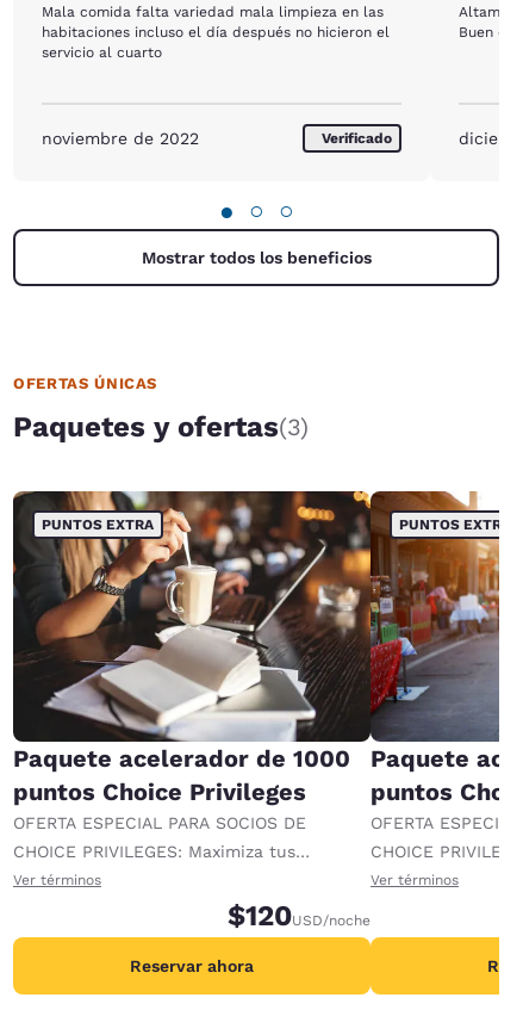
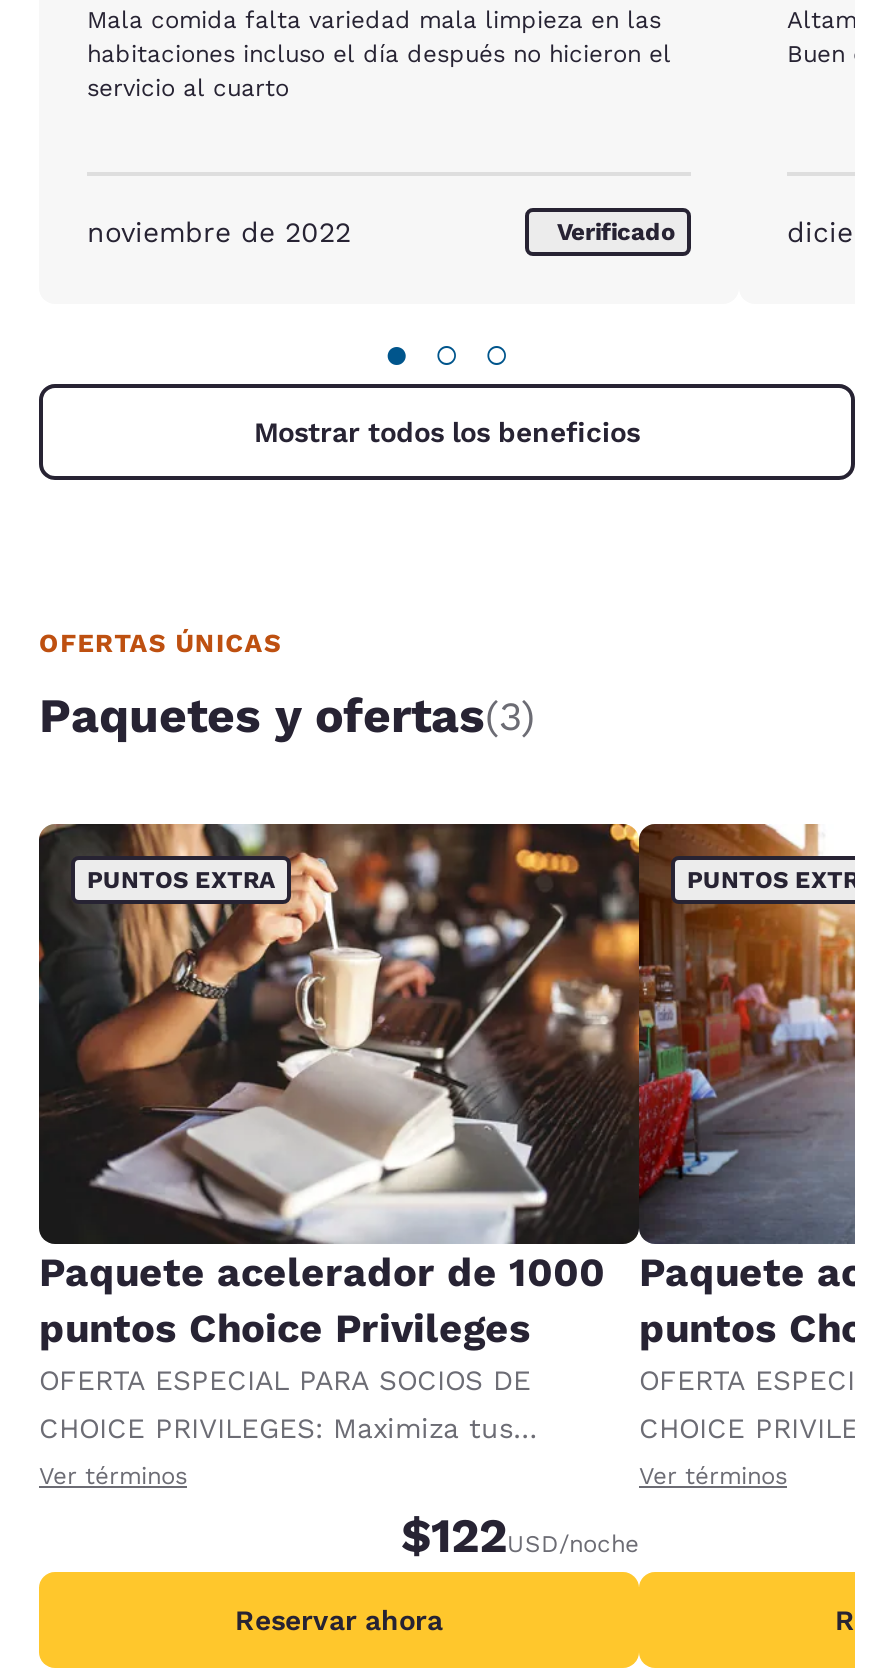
[228,899,371,932] $120USD/noche -> [401,1508,639,1564] $122USD/noche

